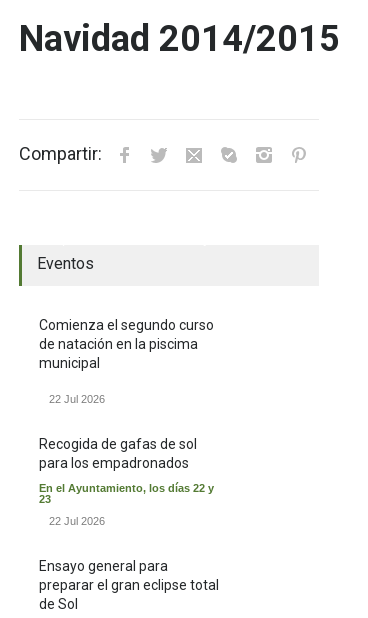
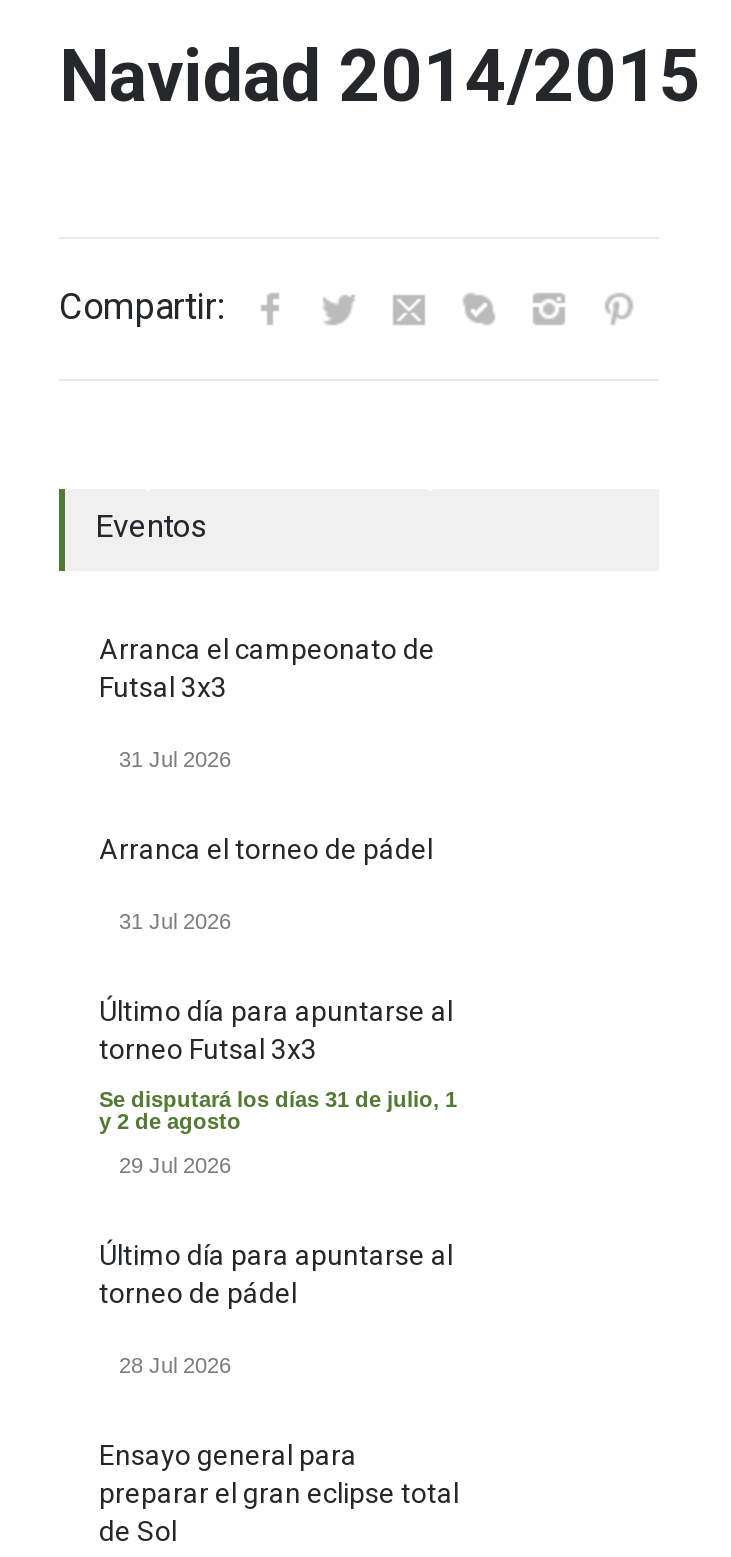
[39,317,214,527] Comienza el segundo curso | de natación en la piscima | municipal | 22 Jul 2026 | Recogida de gafas de sol | para los empadronados | En el Ayuntamiento, los días 22 y | 23 | 22 Jul 2026 -> [99,632,457,1376] Arranca el campeonato de | Futsal 3x3 | 31 Jul 2026 | Arranca el torneo de pádel | 31 Jul 2026 | Último día para apuntarse al | torneo Futsal 3x3 | Se disputará los días 31 de julio, 1 | y 2 de agosto | 29 Jul 2026 | Último día para apuntarse al | torneo de pádel | 28 Jul 2026

